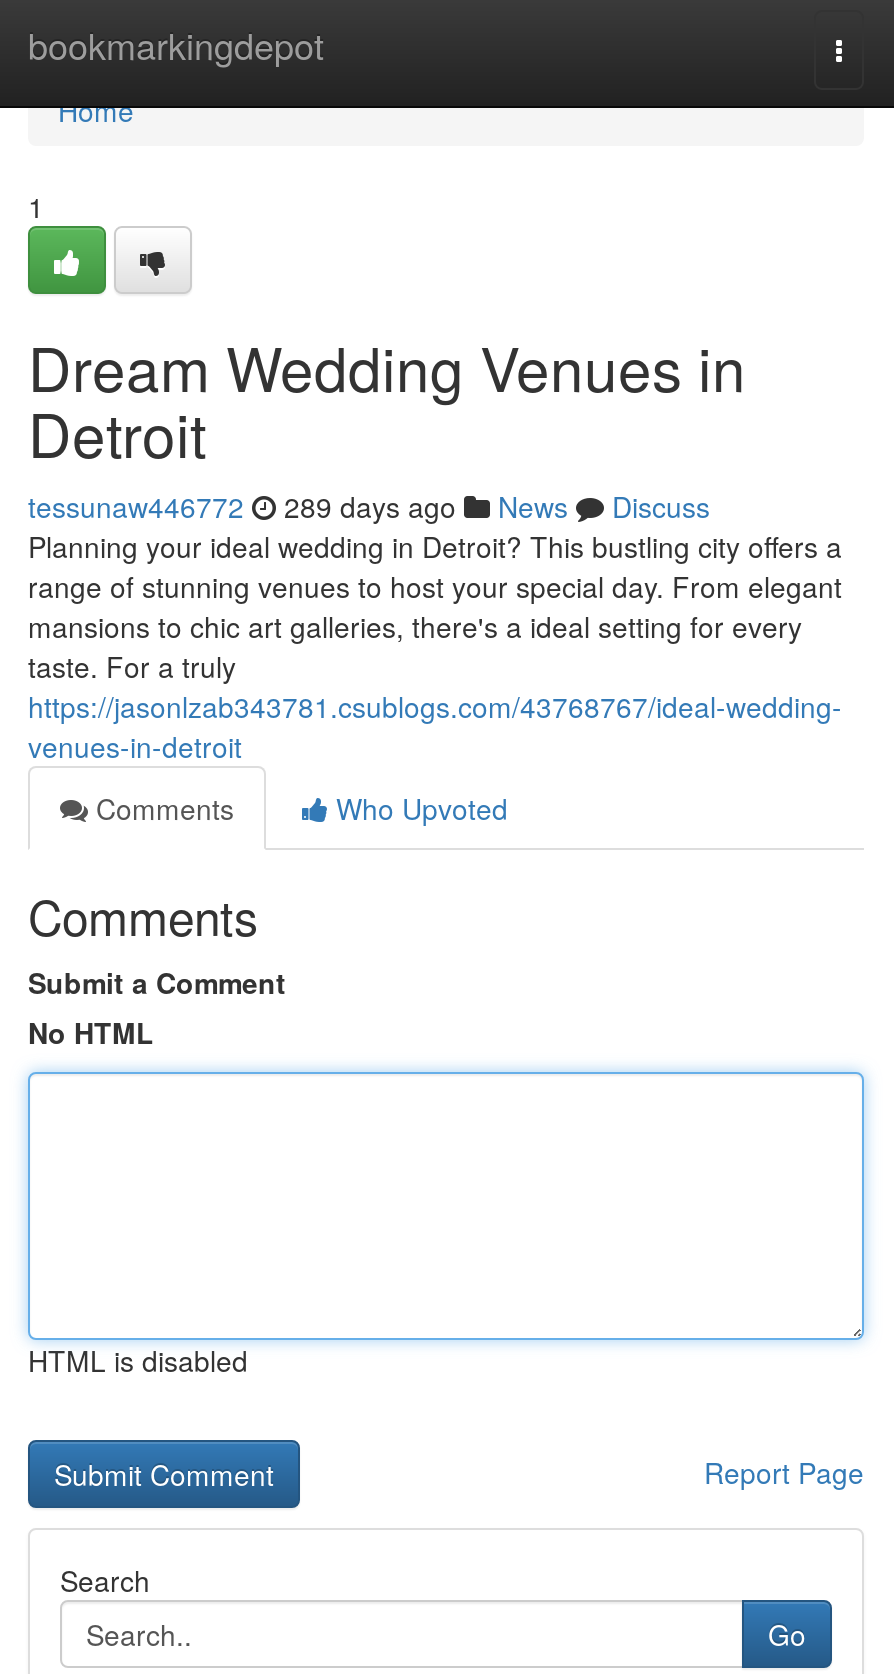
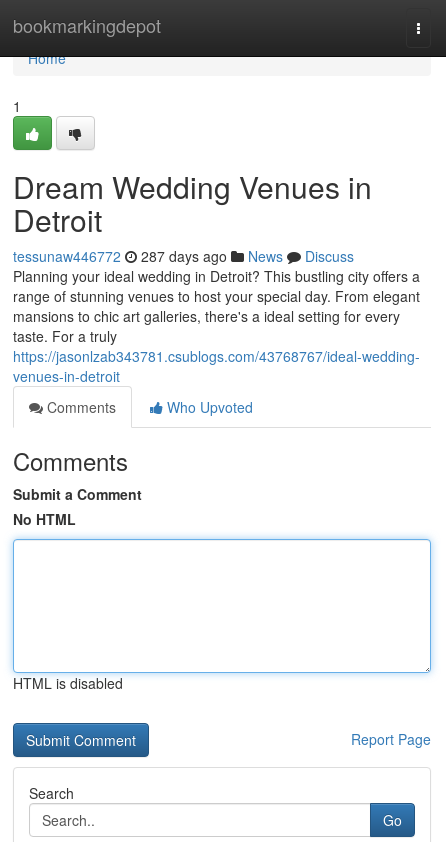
[28,486,710,526] tessunaw446772 289 days ago News Discuss -> [13,246,354,266] tessunaw446772 287 days ago News Discuss

